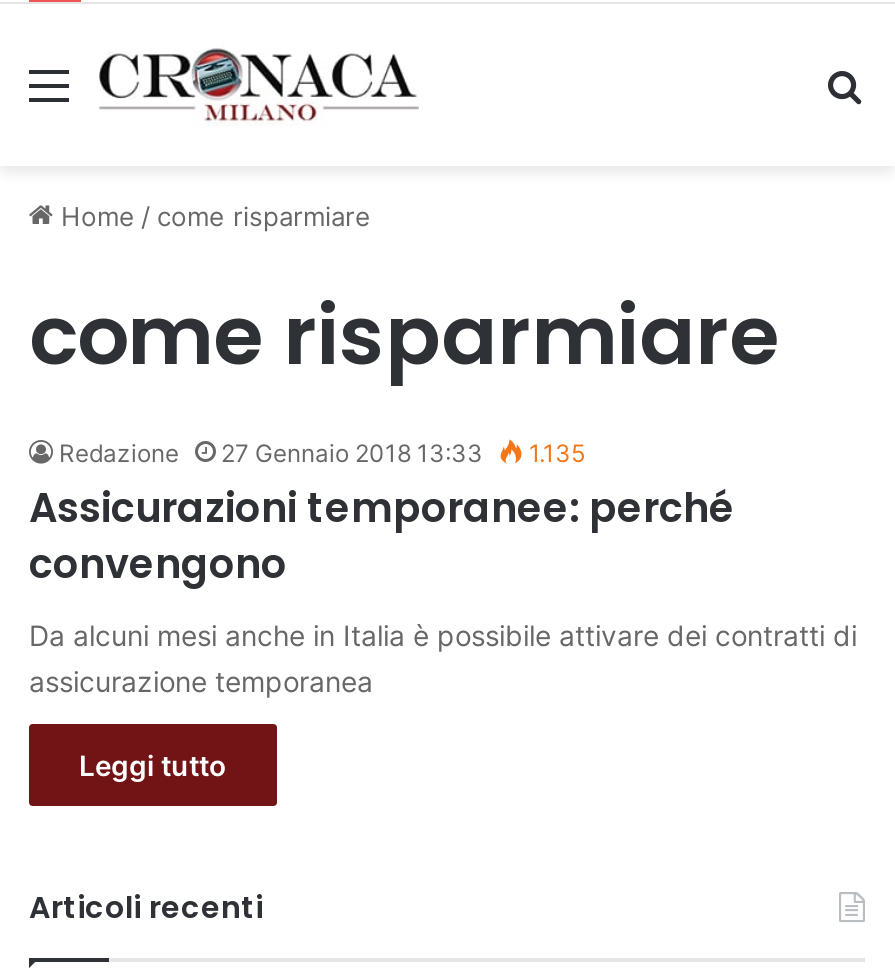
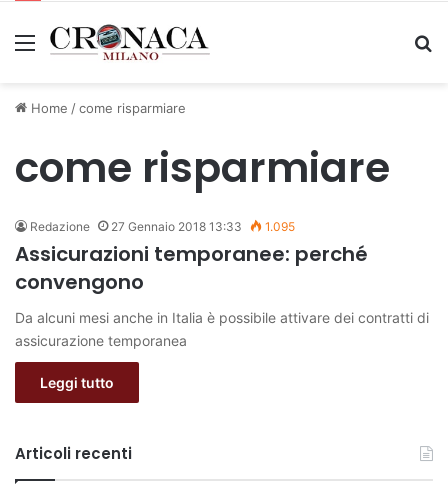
[59,438,585,468] Redazione 27 Gennaio 2018 13:33 1.135 -> [30,219,295,234] Redazione 27 Gennaio 2018 13:33 1.095

